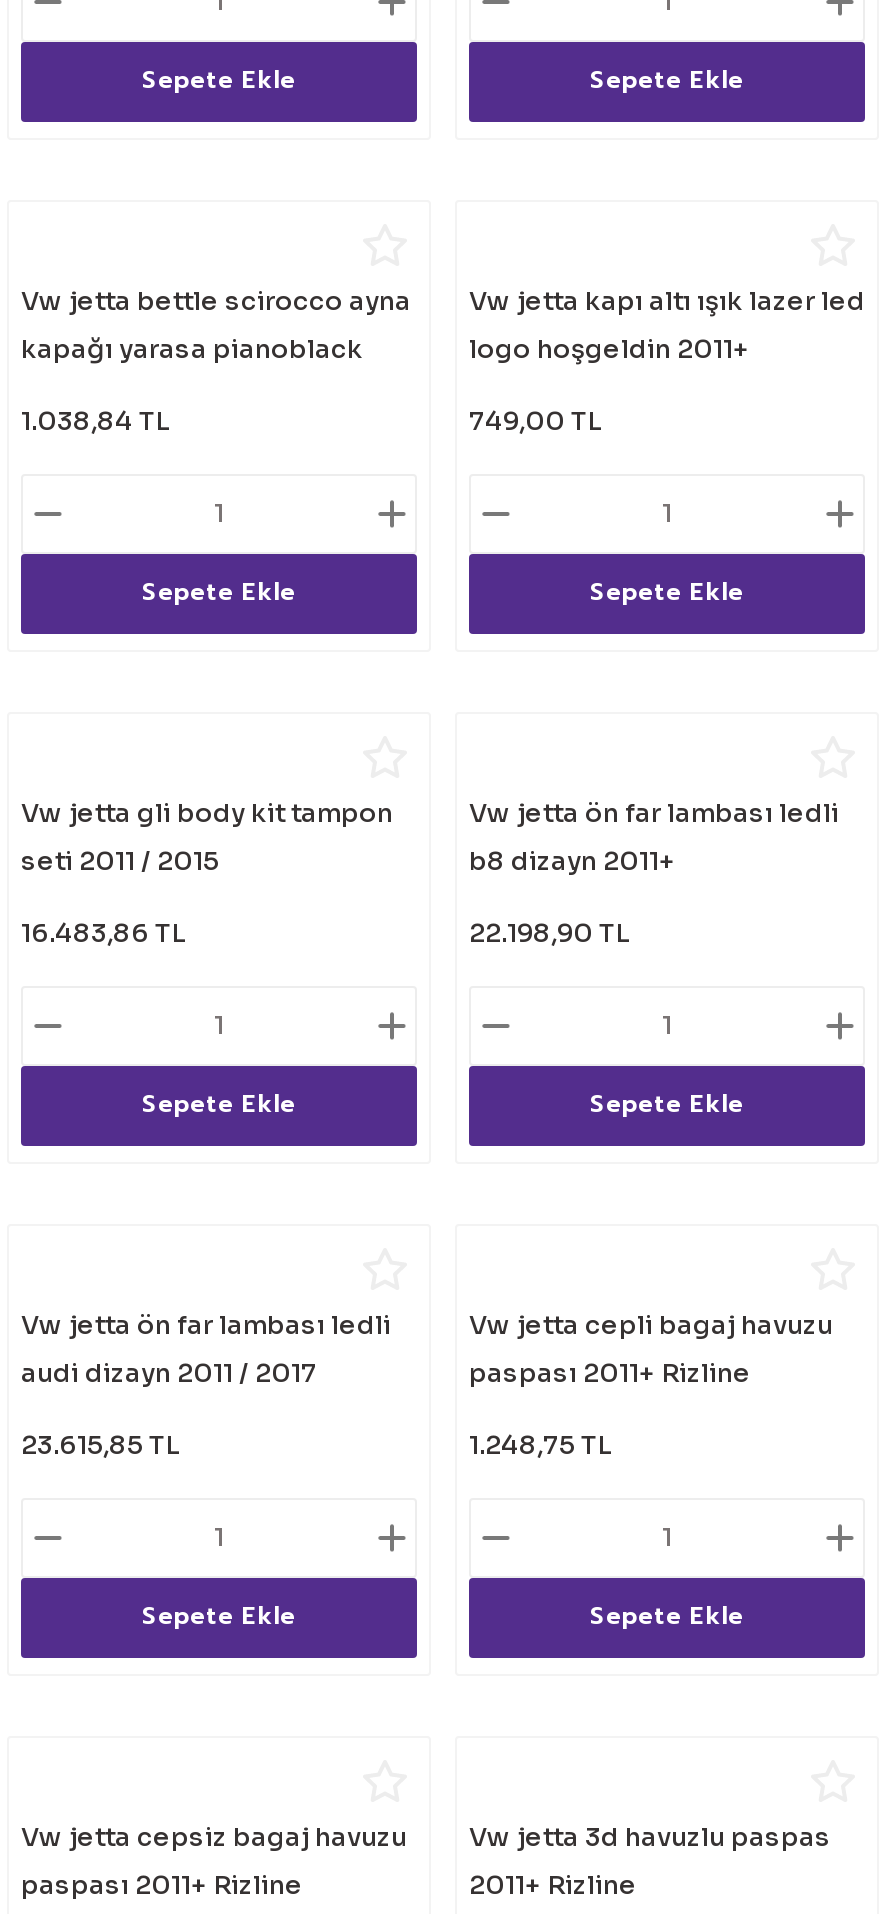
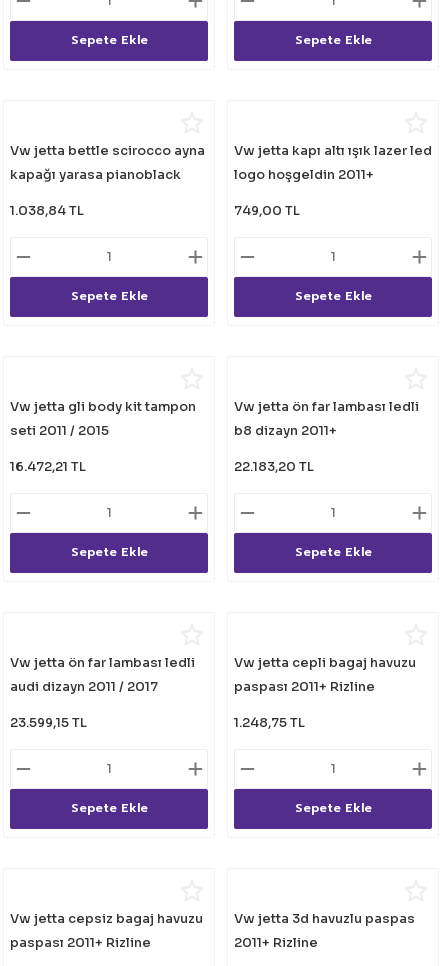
[21,918,185,950] 16.483,86 TL -> [10,459,86,475] 16.472,21 TL
[469,918,629,950] 22.198,90 TL -> [234,459,314,475] 22.183,20 TL
[21,1430,179,1462] 23.615,85 TL -> [10,715,87,731] 23.599,15 TL

